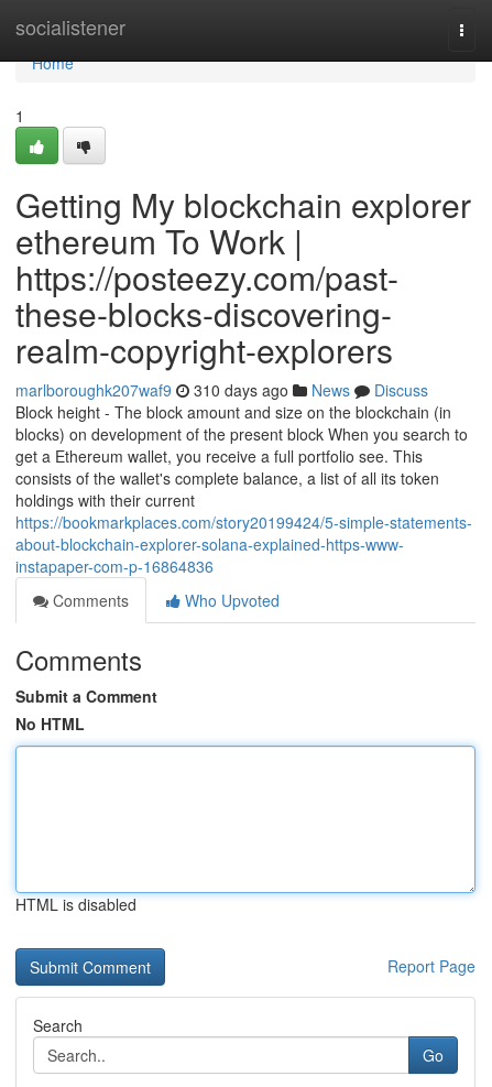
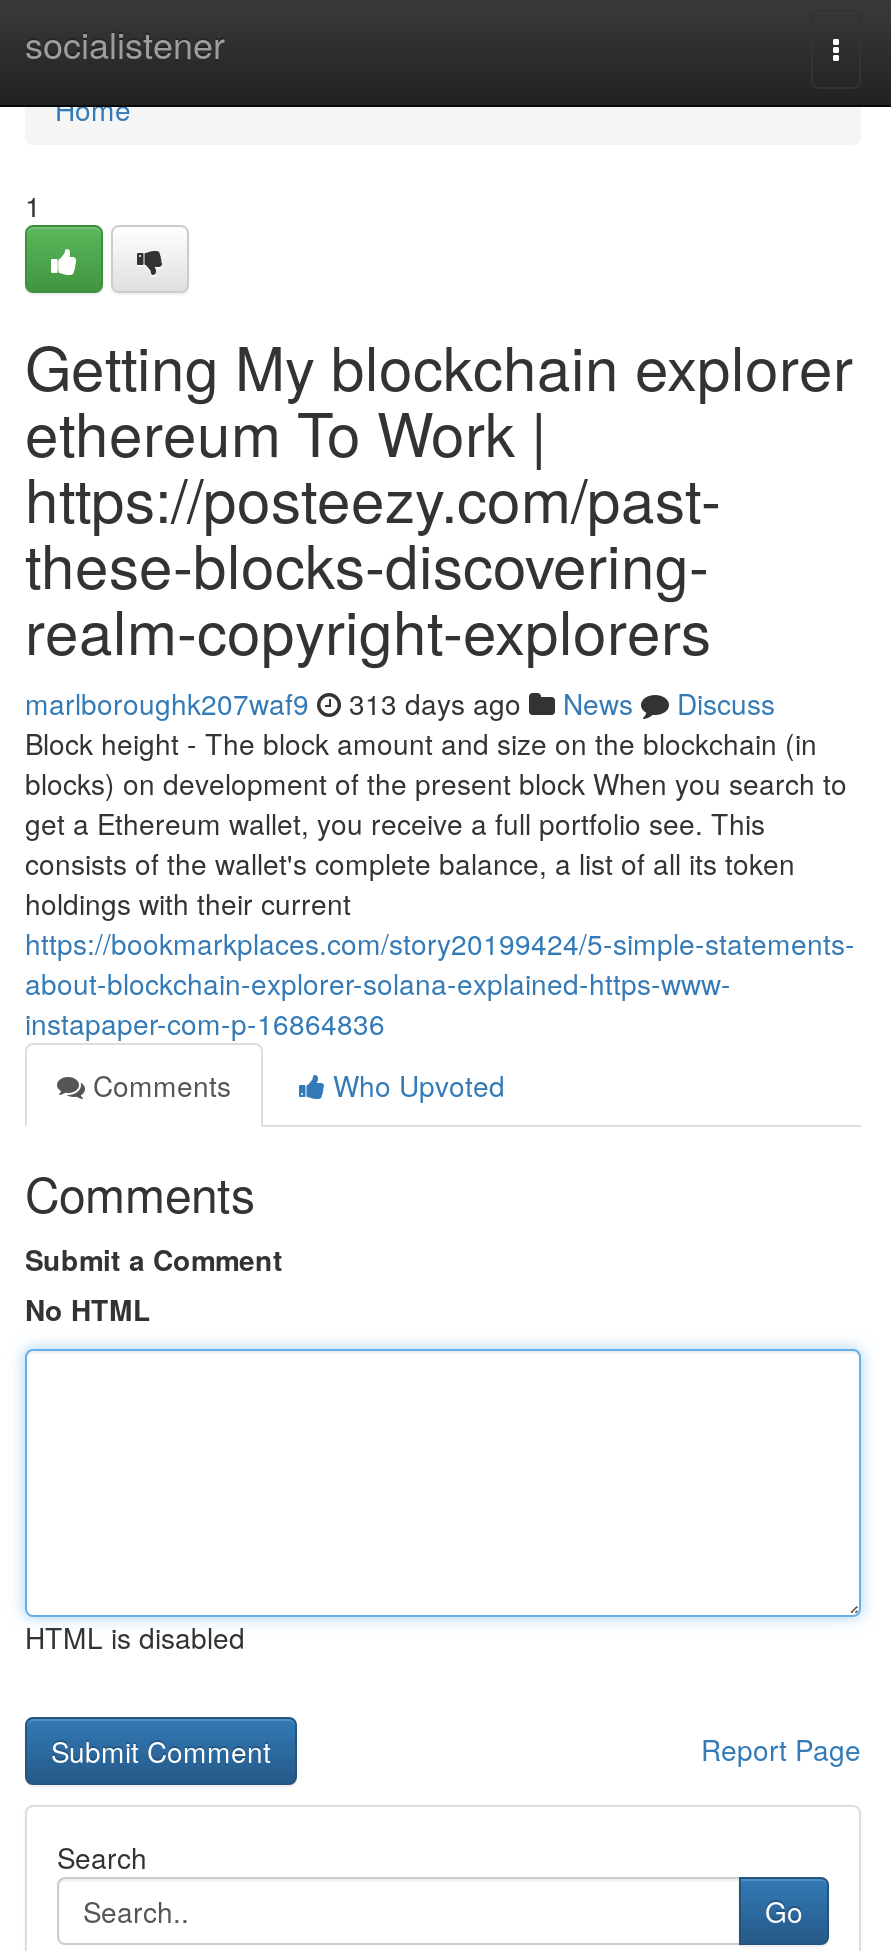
[15,379,428,401] marlboroughk207waf9 310 days ago News Discuss -> [25,683,775,723] marlboroughk207waf9 313 days ago News Discuss

